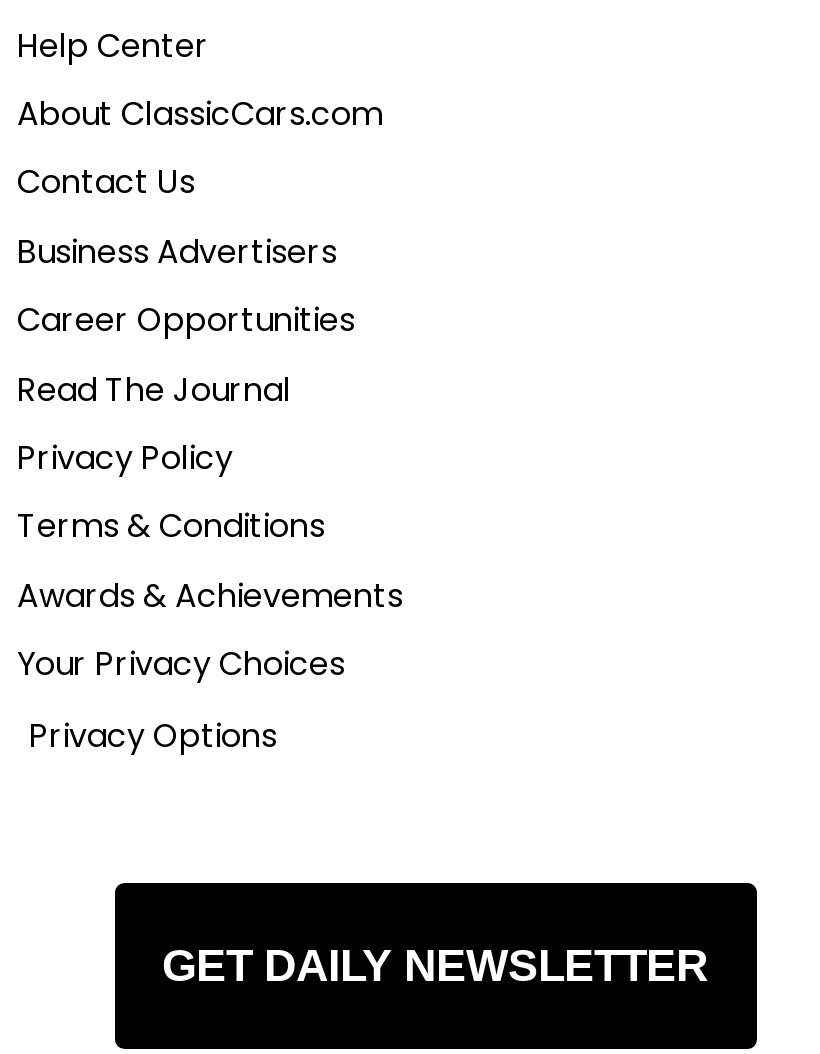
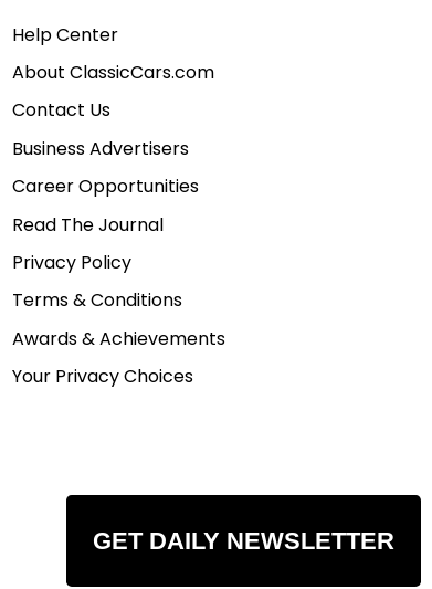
[29,712,277,758] Privacy Options -> none

